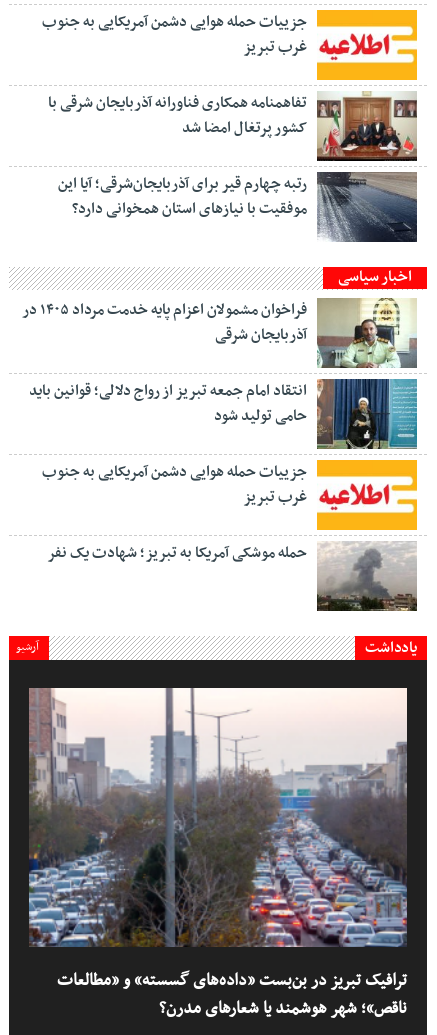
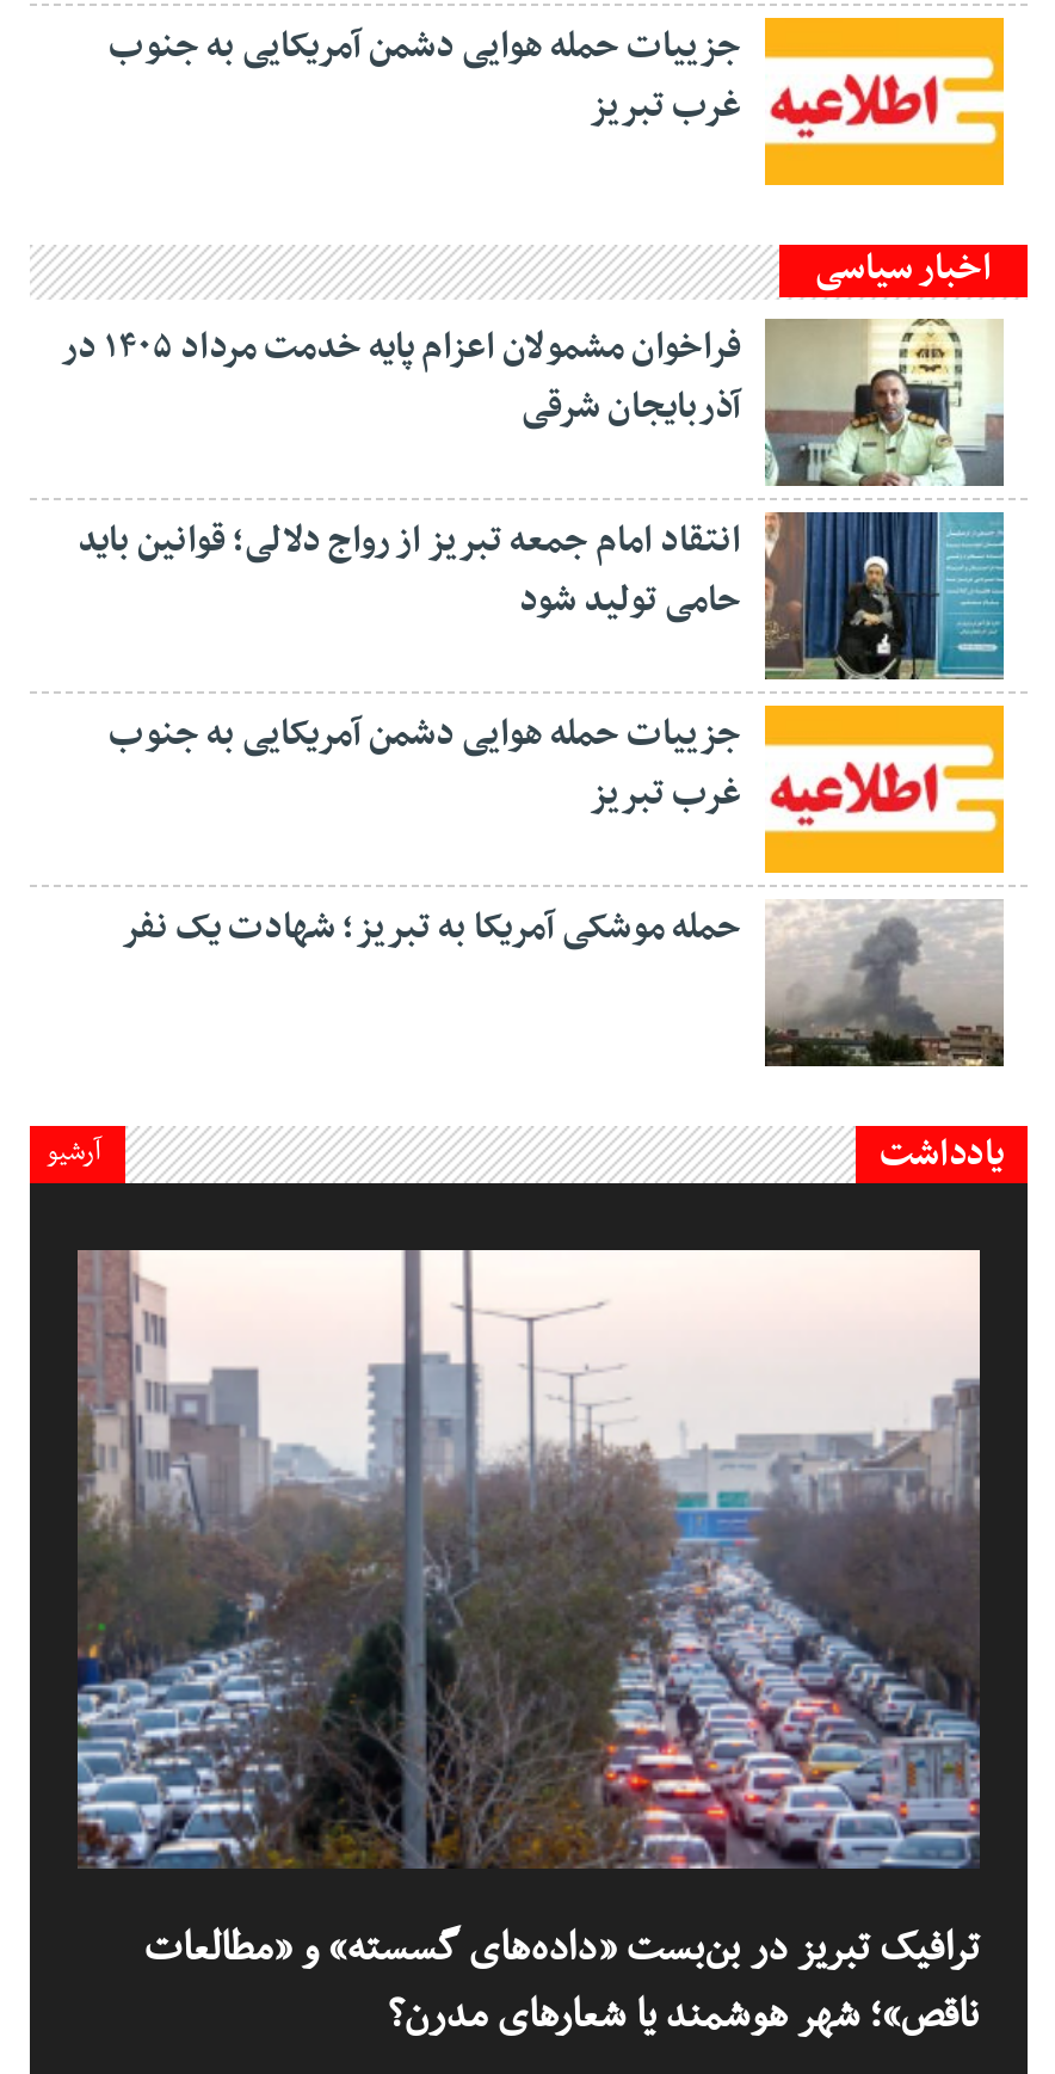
[48,90,418,222] [image] | تفاهمنامه همکاری فناورانه آذربایجان شرقی با | کشور پرتغال امضا شد | رتبه چهارم قیر برای آذربایجان‌شرقی؛ آیا این | موفقیت با نیازهای استان همخوانی دارد؟ -> none
[317,171,418,243] [image] -> none

